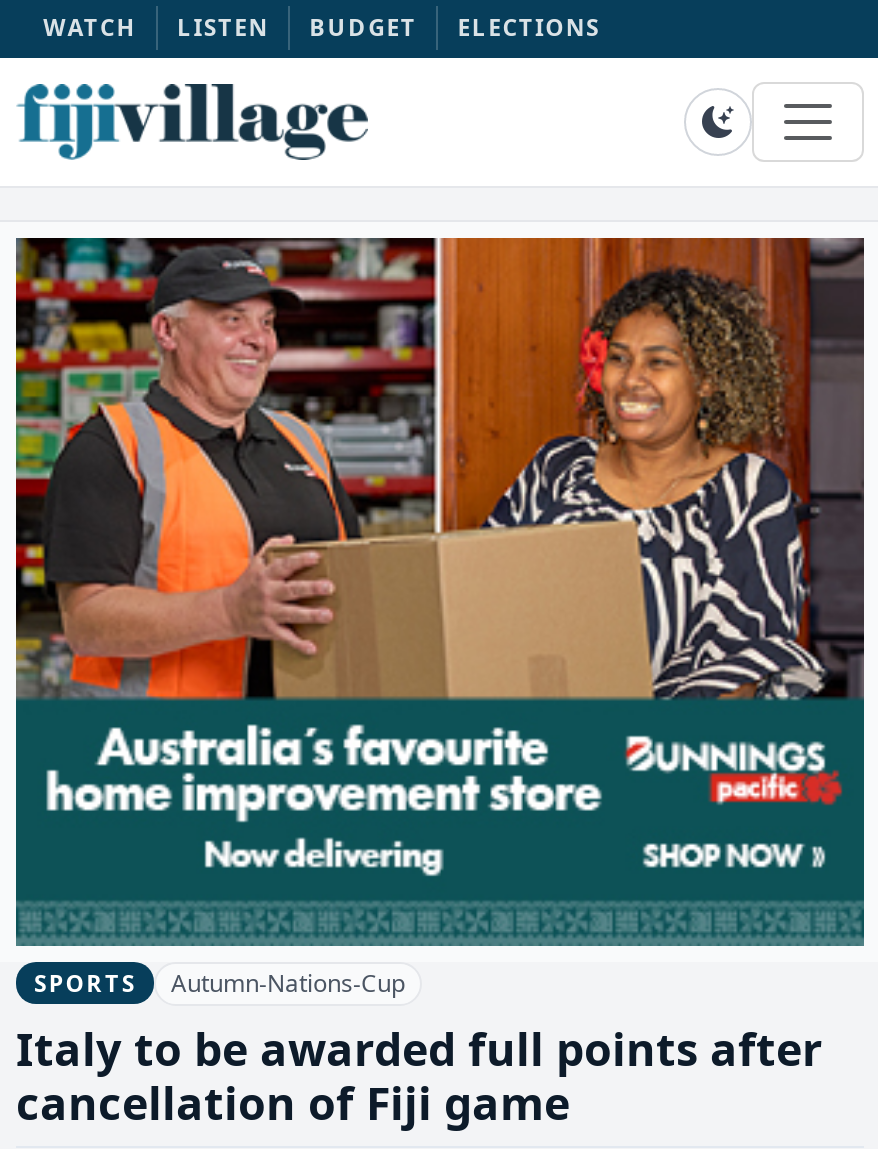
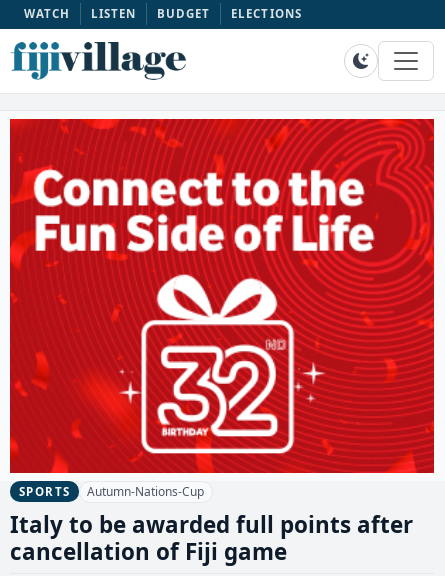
[14,236,866,948] [image] -> [9,118,435,474] [image]

